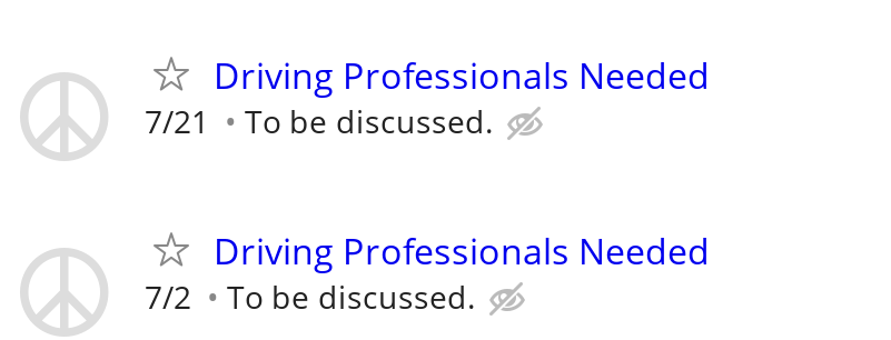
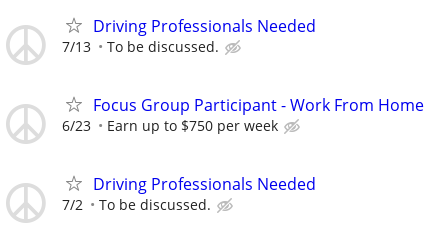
[145,100,494,142] 7/21 To be discussed. -> [62,37,219,56] 7/13 To be discussed.
none -> [62,94,424,135] Focus Group Participant - Work From Home | 6/23 | Earn up to $750 per week

